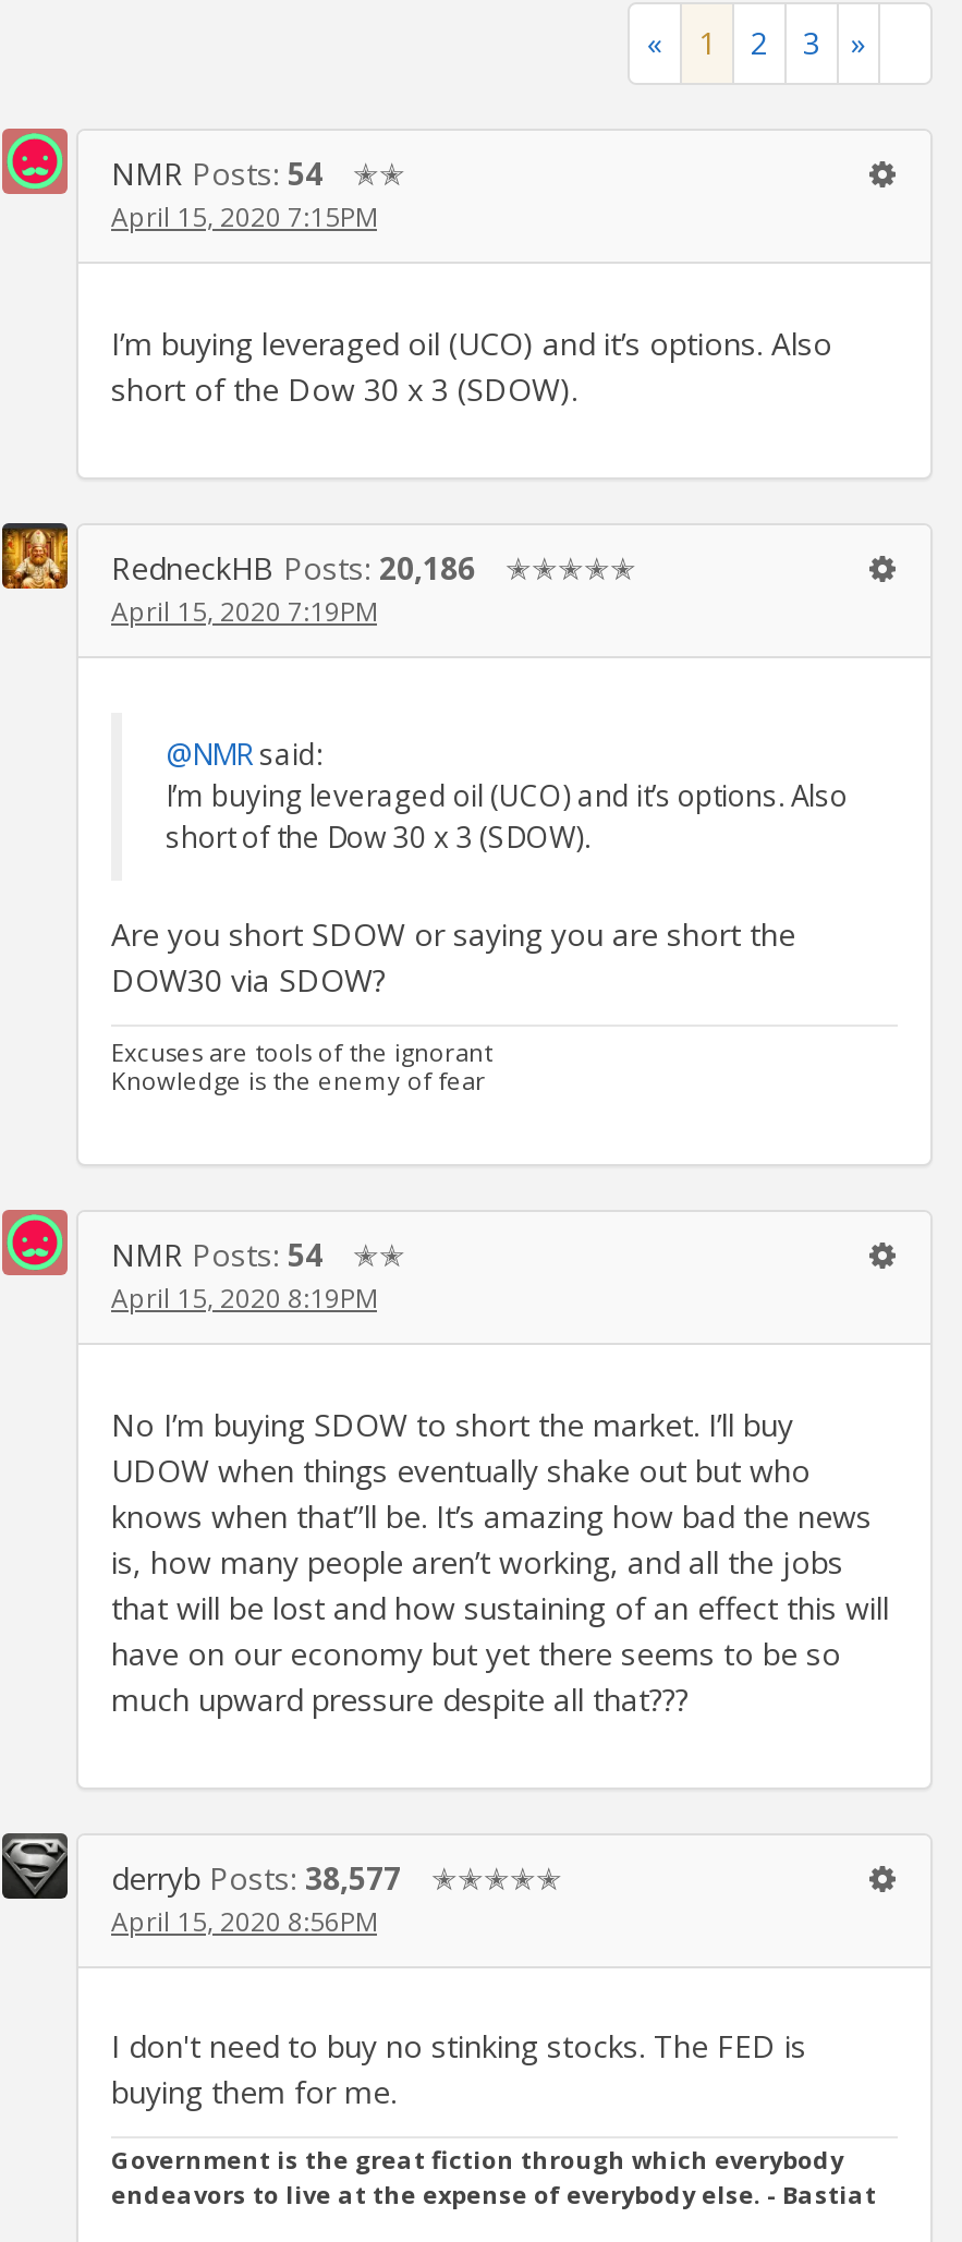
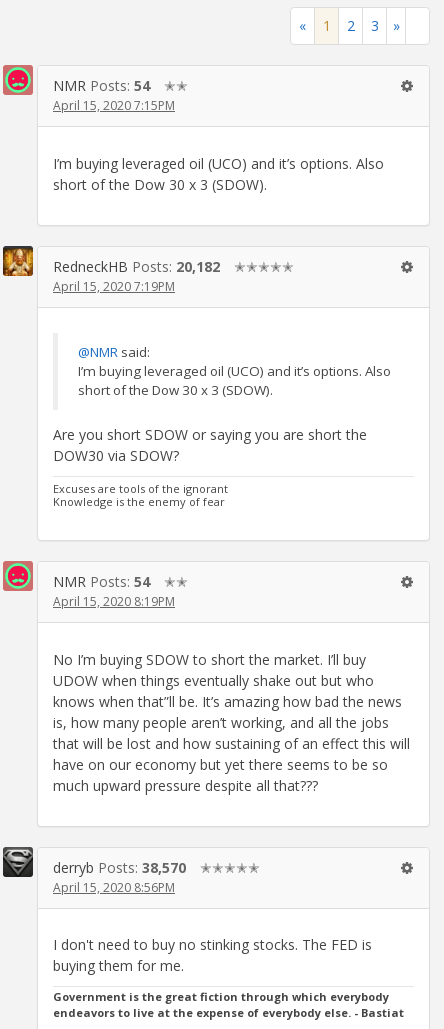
[111,546,475,587] RedneckHB Posts: 20,186 -> [53,256,220,275] RedneckHB Posts: 20,182
[111,1857,401,1899] derryb Posts: 38,577 -> [53,858,186,877] derryb Posts: 38,570

